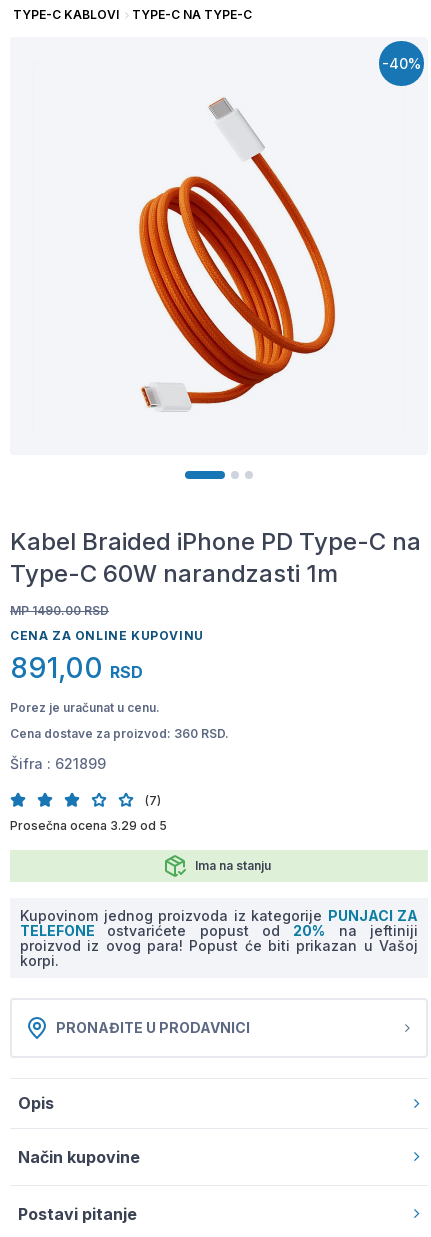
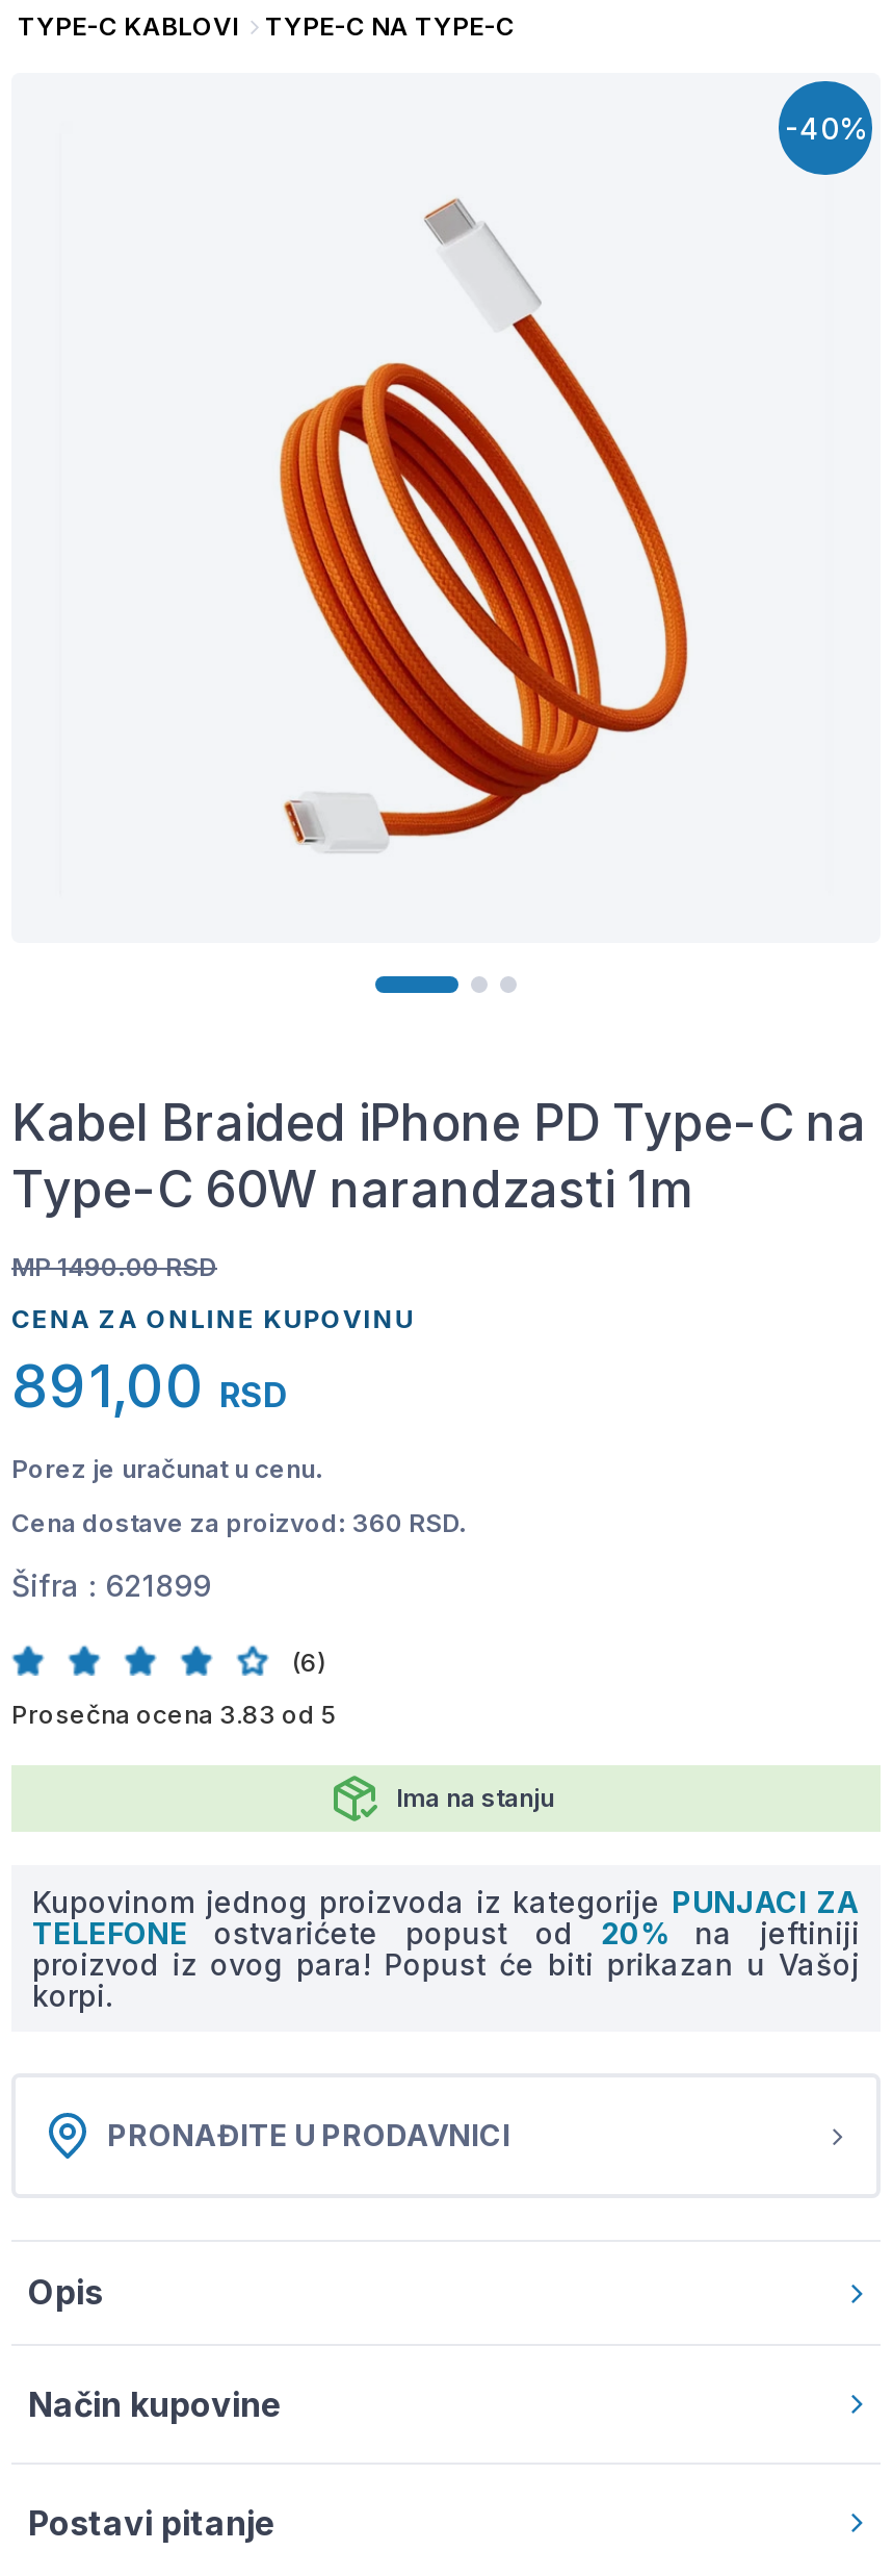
[145,793,161,808] (7) -> [292,1647,325,1678] (6)
[10,818,167,833] Prosečna ocena 3.29 od 5 -> [11,1699,338,1730] Prosečna ocena 3.83 od 5

